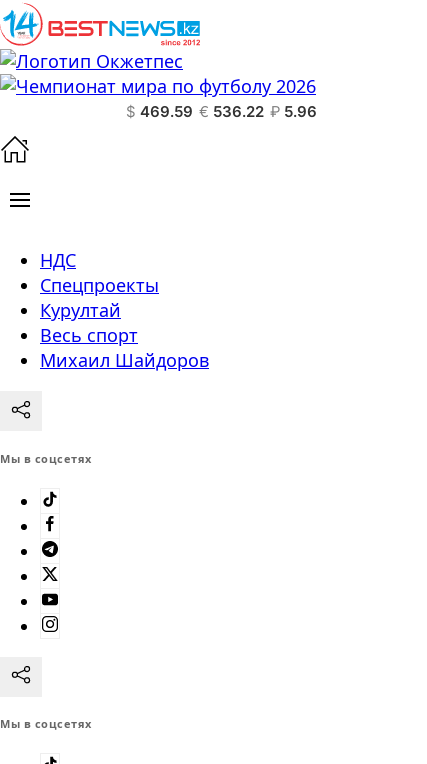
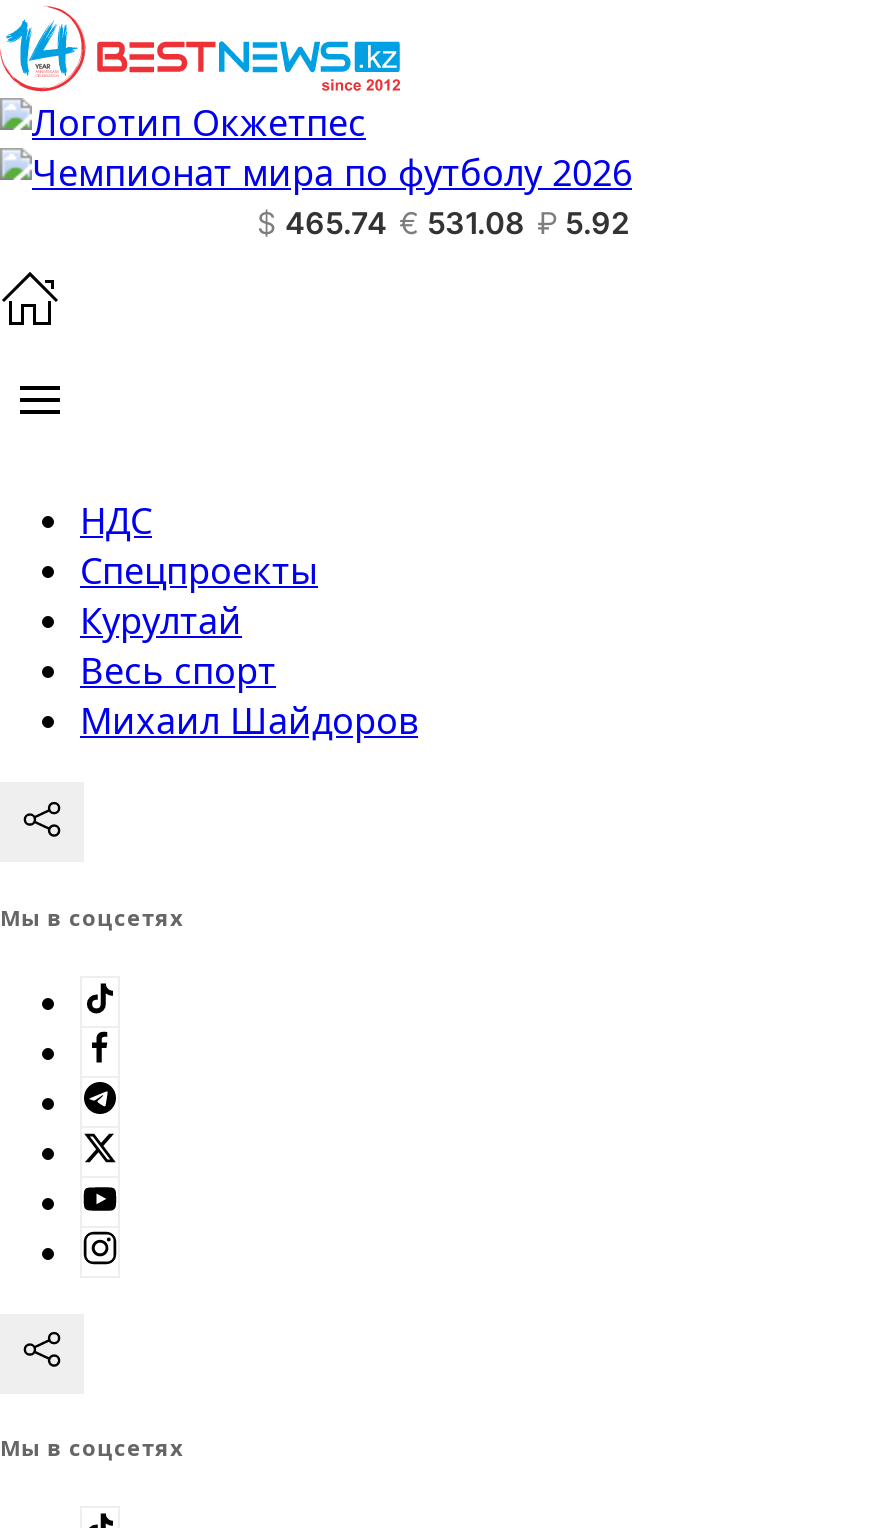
[126,102,317,121] $ 469.59 € 536.22 ₽ 5.96 -> [257,204,629,242] $ 465.74 € 531.08 ₽ 5.92

